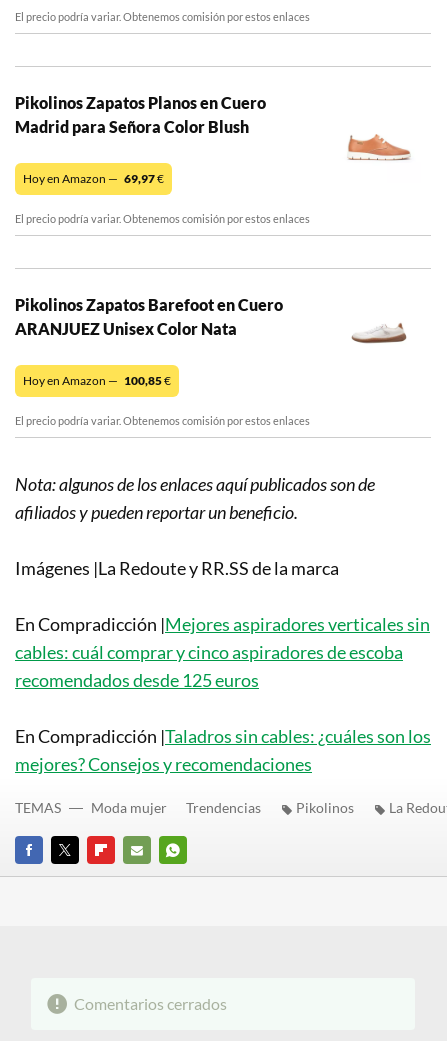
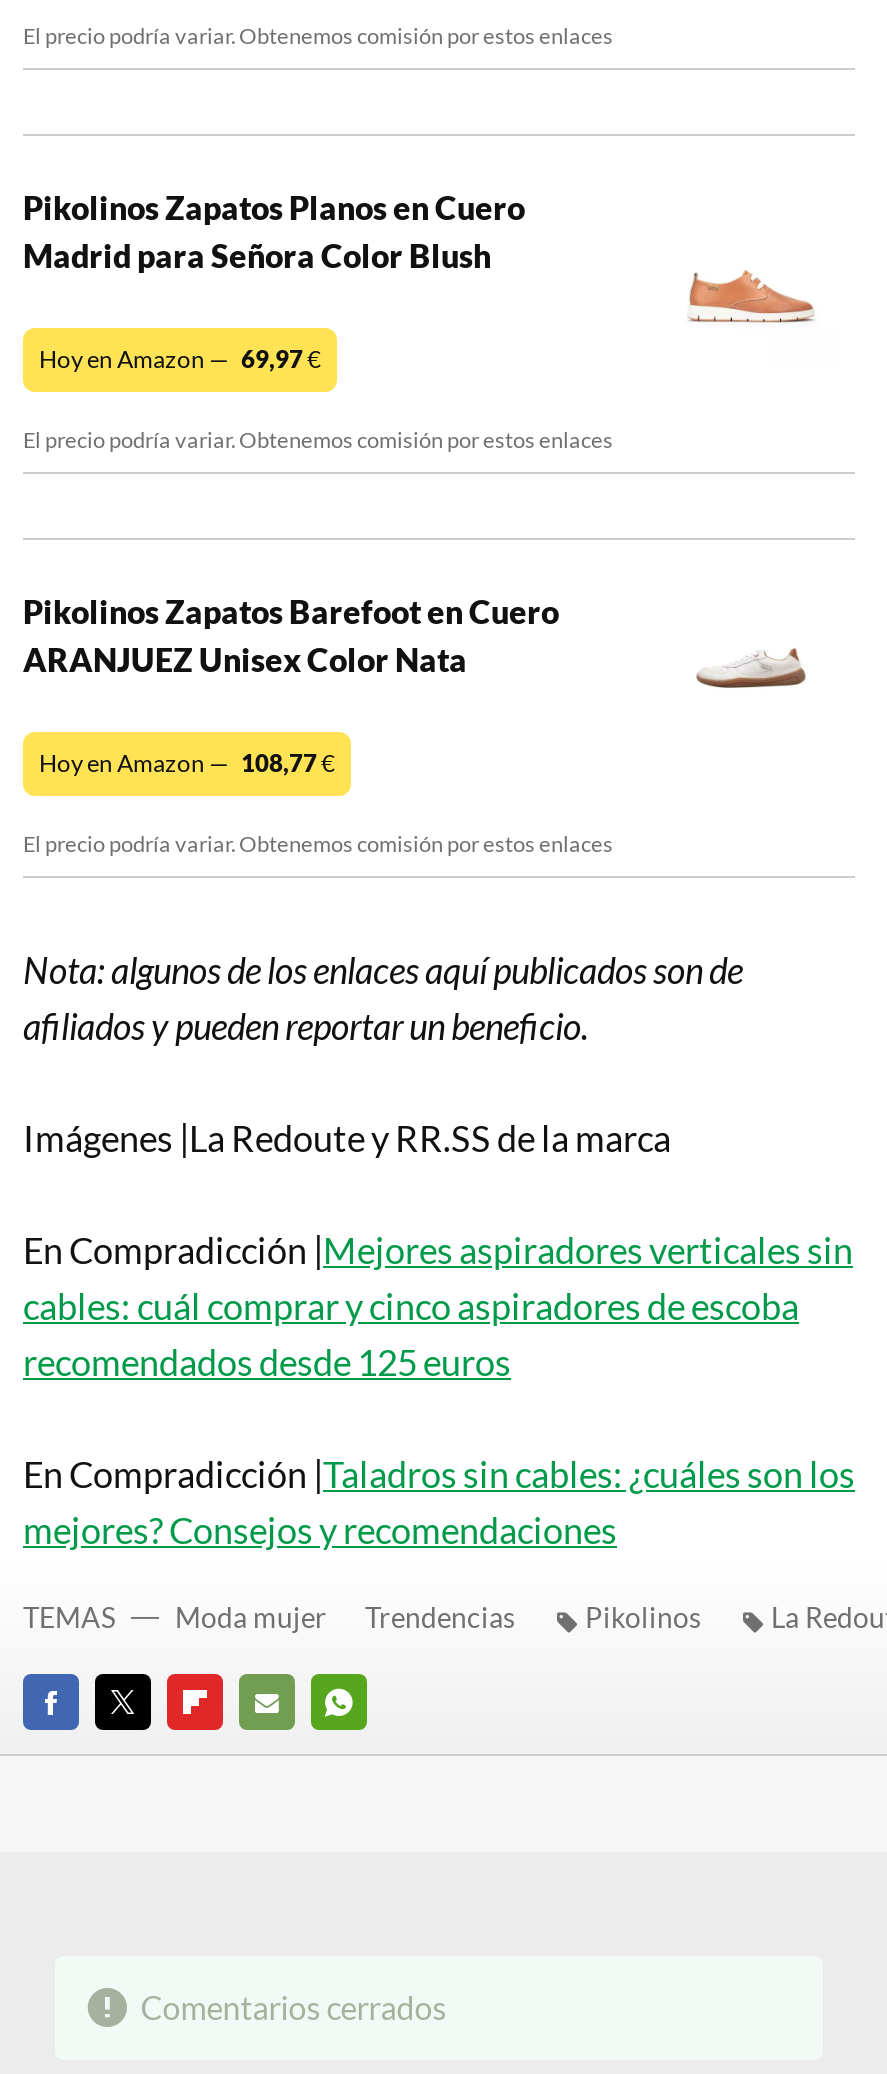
[23,373,171,388] Hoy en Amazon — 100,85€ -> [39,749,335,779] Hoy en Amazon — 108,77€

